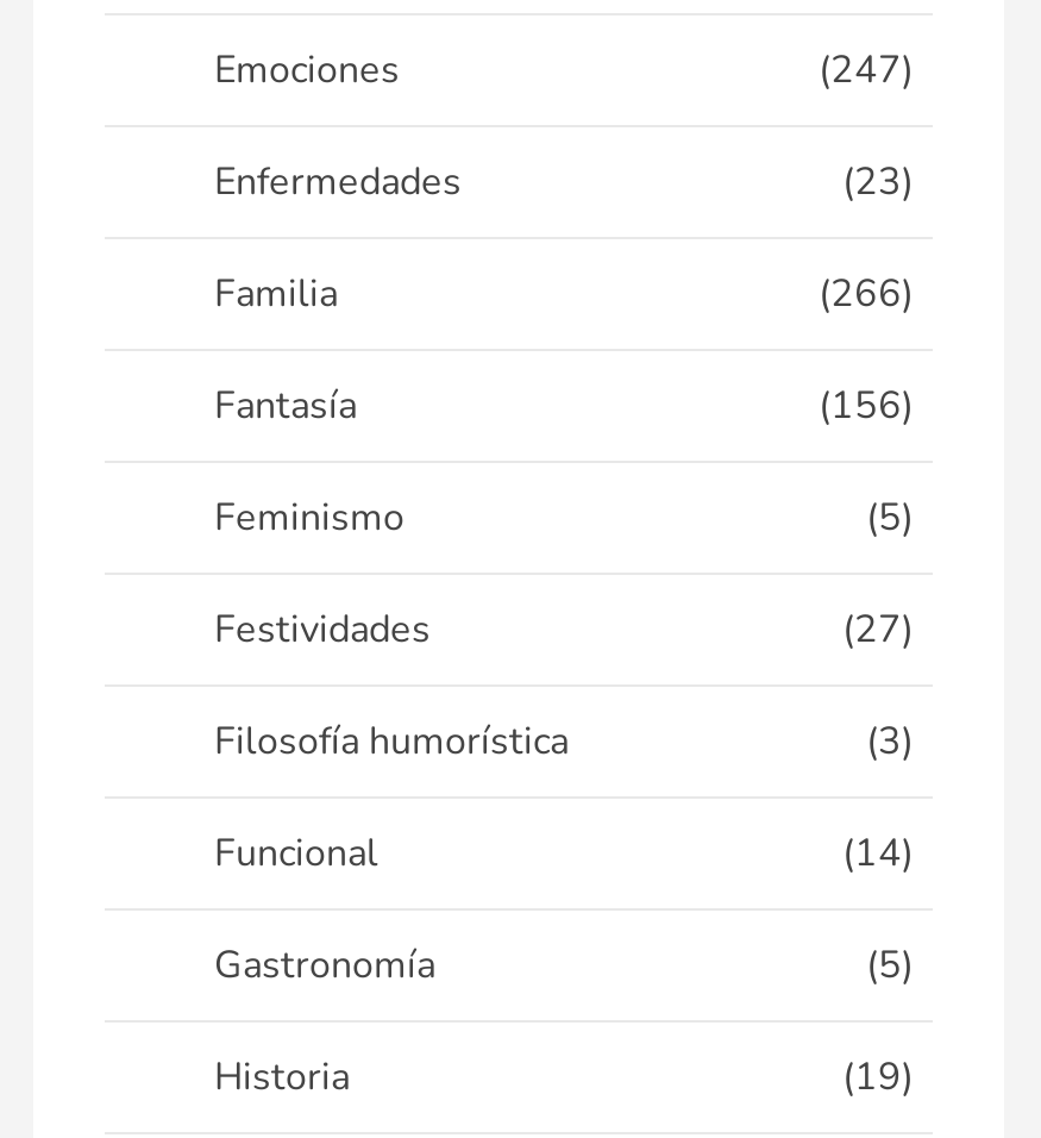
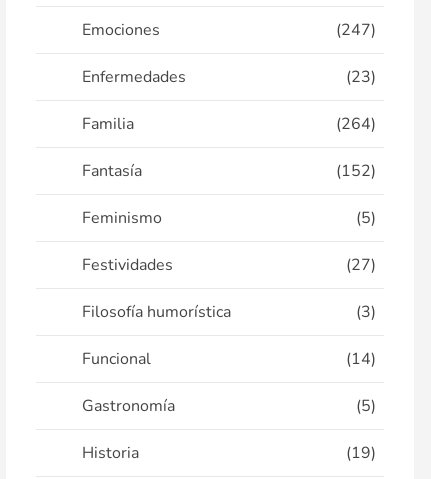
[819,268,914,321] (266) -> [336,113,376,135] (264)
[819,380,914,433] (156) -> [336,160,376,182] (152)

